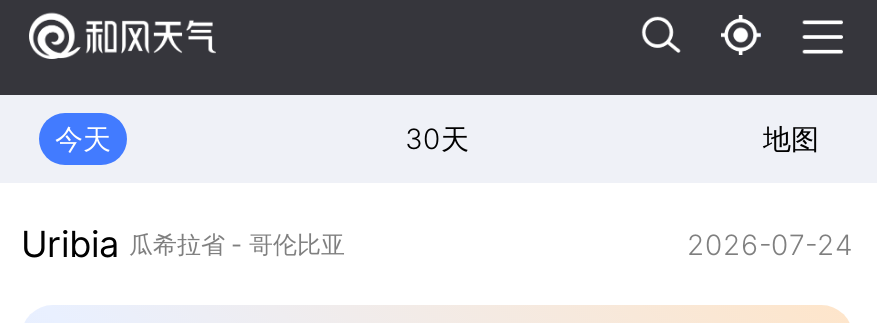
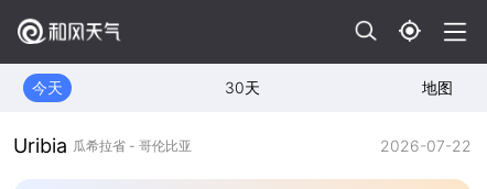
[687,226,853,260] 2026-07-24 -> [380,136,472,154] 2026-07-22

